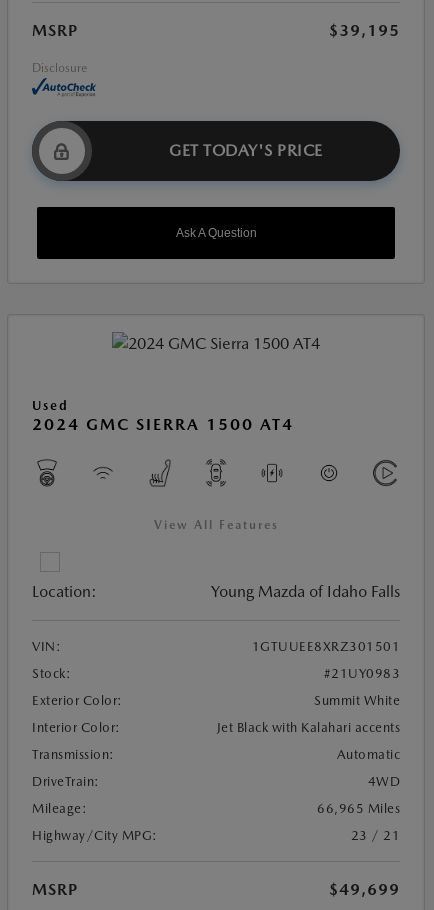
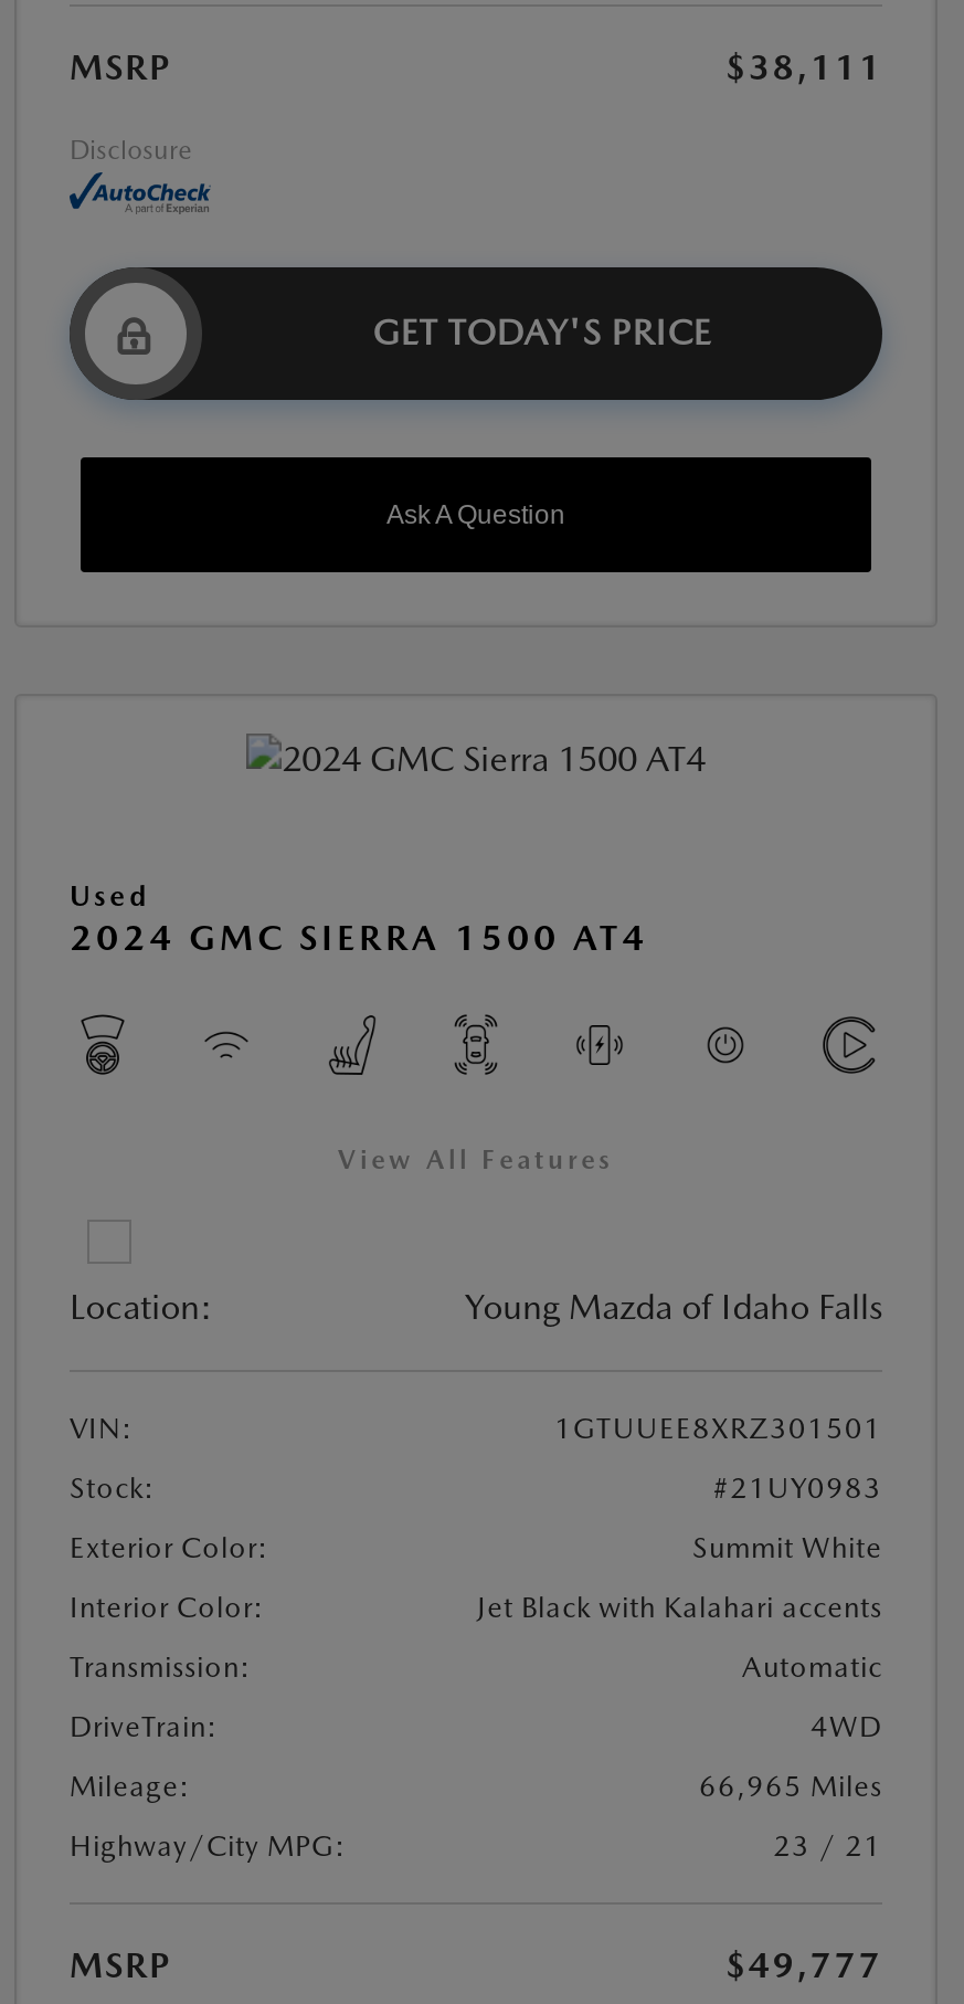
[329,21,400,40] $39,195 -> [725,46,882,88] $38,111
[329,880,400,899] $49,699 -> [725,1945,882,1987] $49,777

